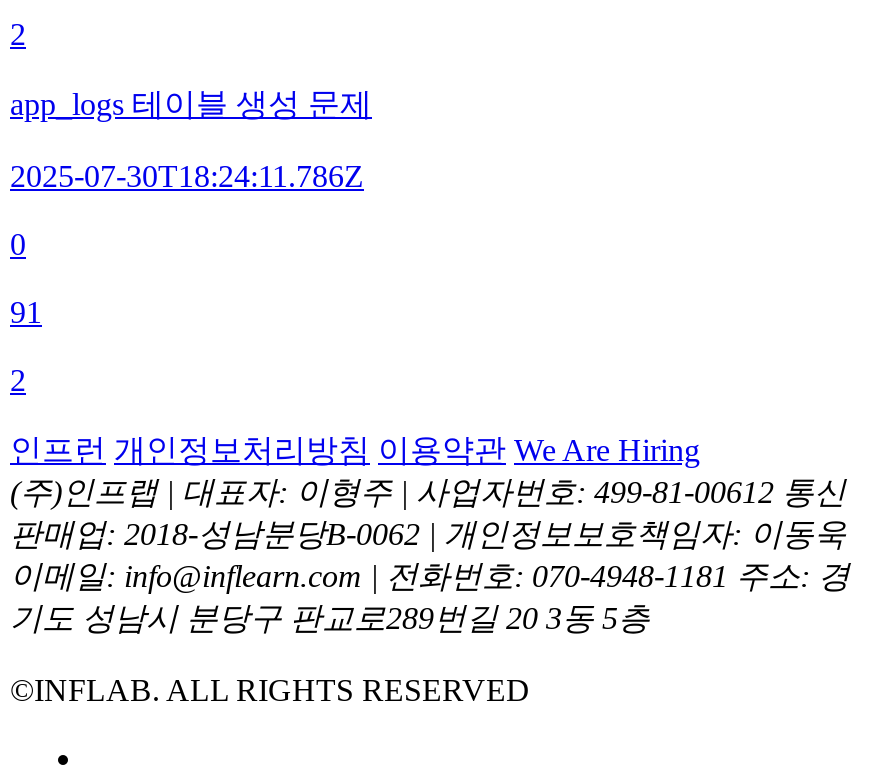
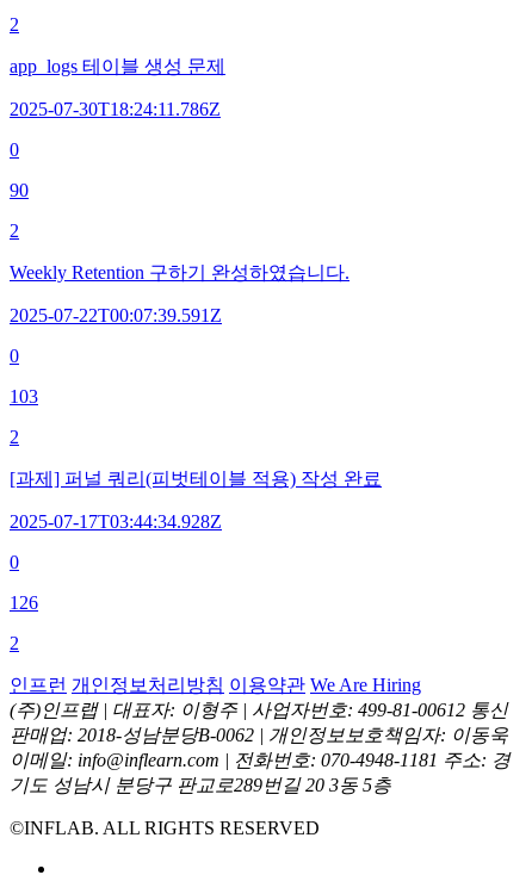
[10,295,42,329] 91 -> [10,180,382,613] 90 | 2 | Weekly Retention 구하기 완성하였습니다. | 2025-07-22T00:07:39.591Z | 0 | 103 | 2 | [과제] 퍼널 쿼리(피벗테이블 적용) 작성 완료 | 2025-07-17T03:44:34.928Z | 0 | 126

